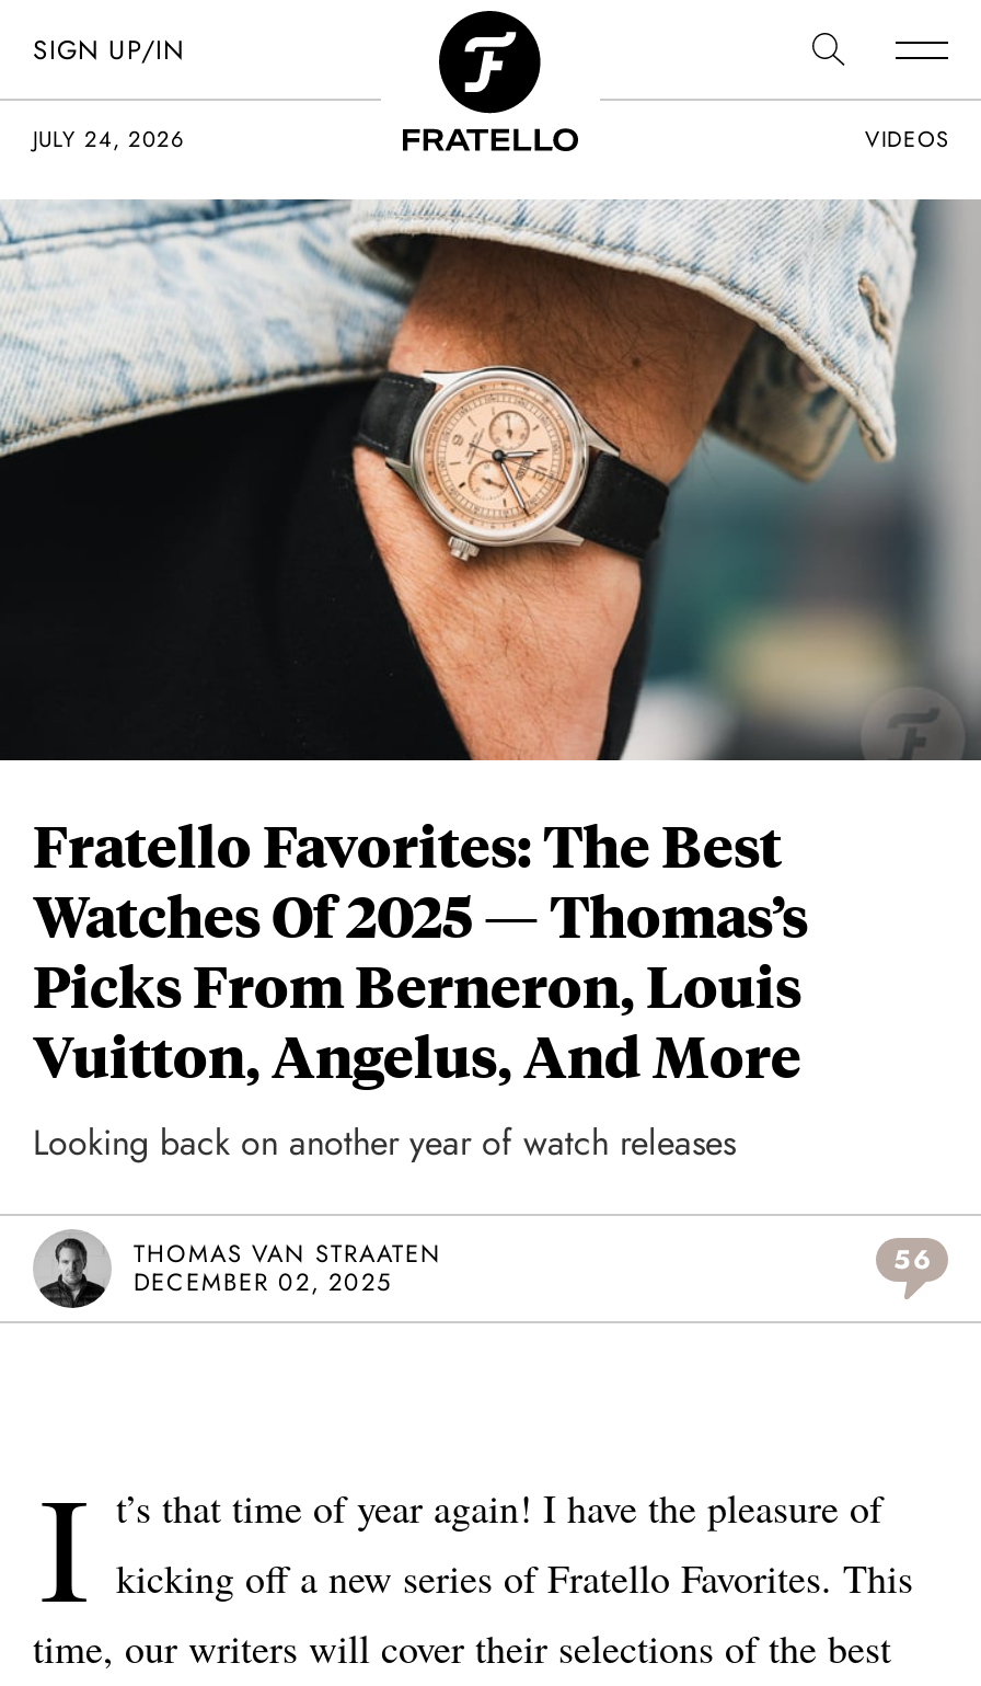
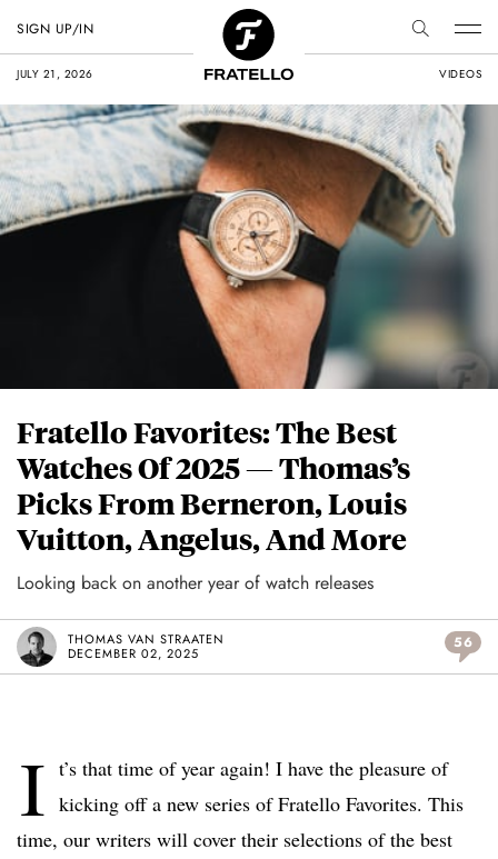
[33,123,185,156] JULY 24, 2026 -> [17,66,93,82] JULY 21, 2026

